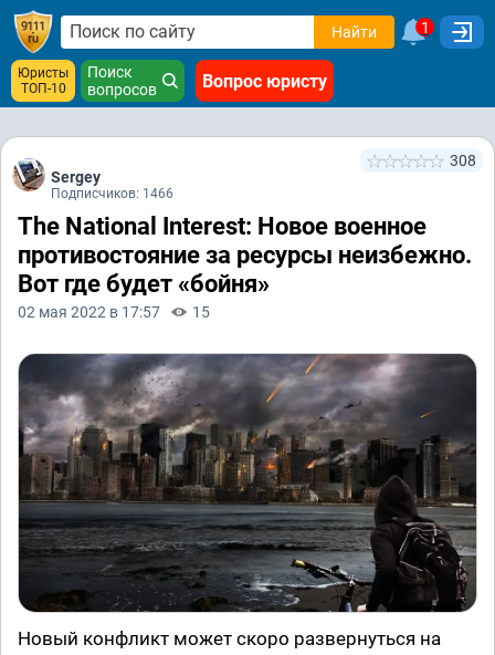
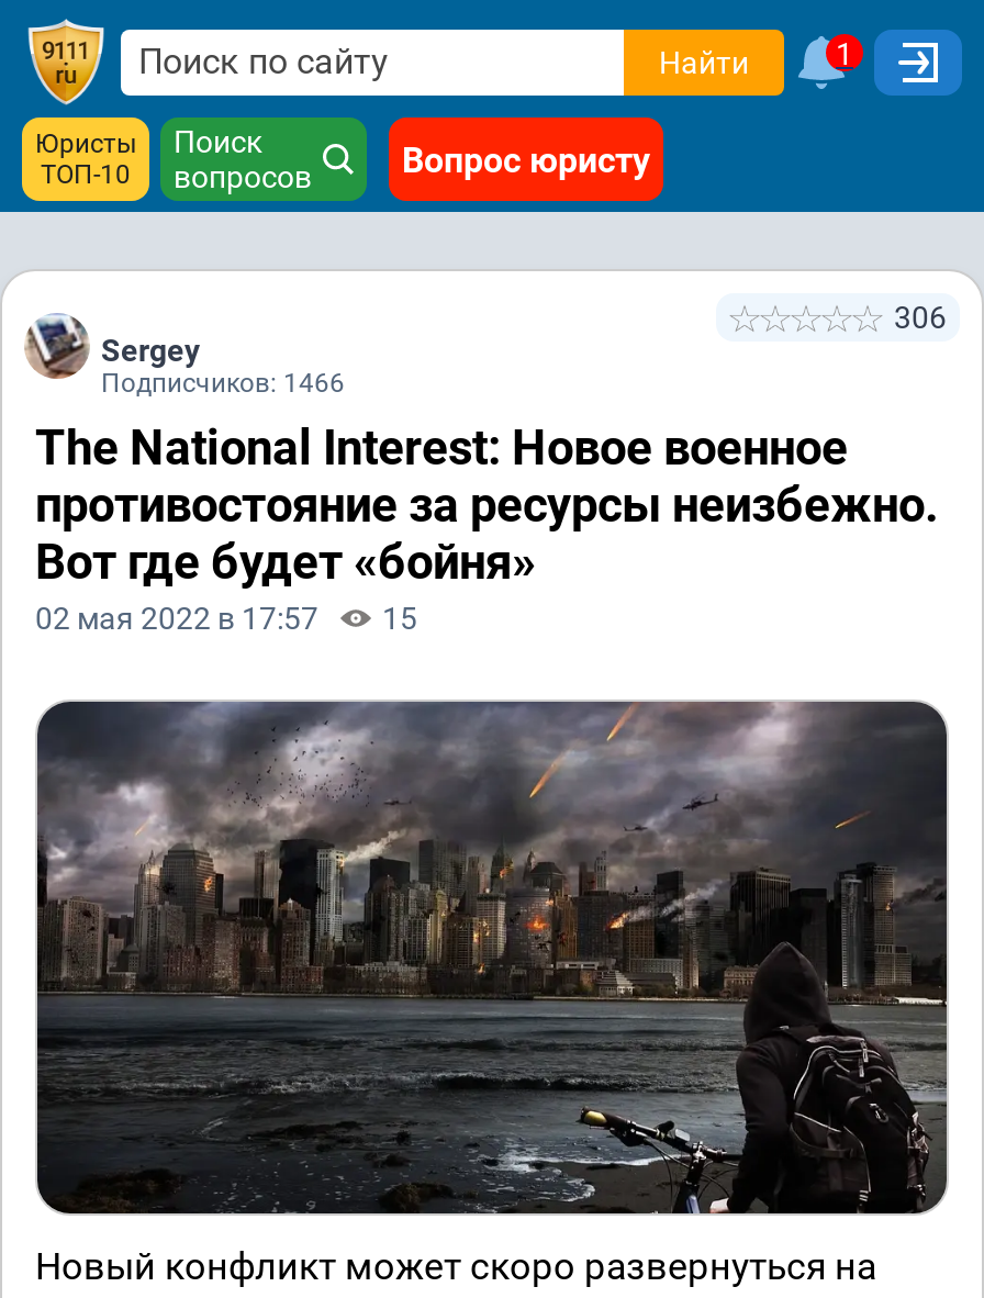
[450,152,476,169] 308 -> [894,300,947,335] 306

